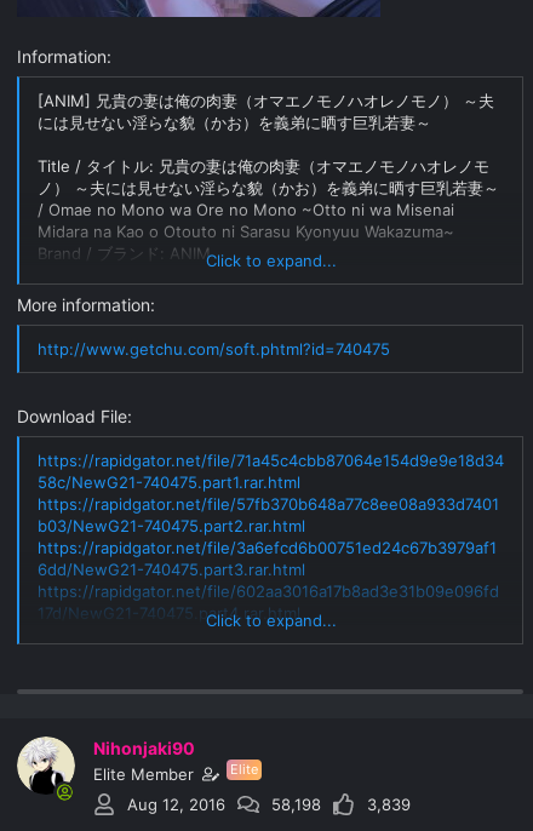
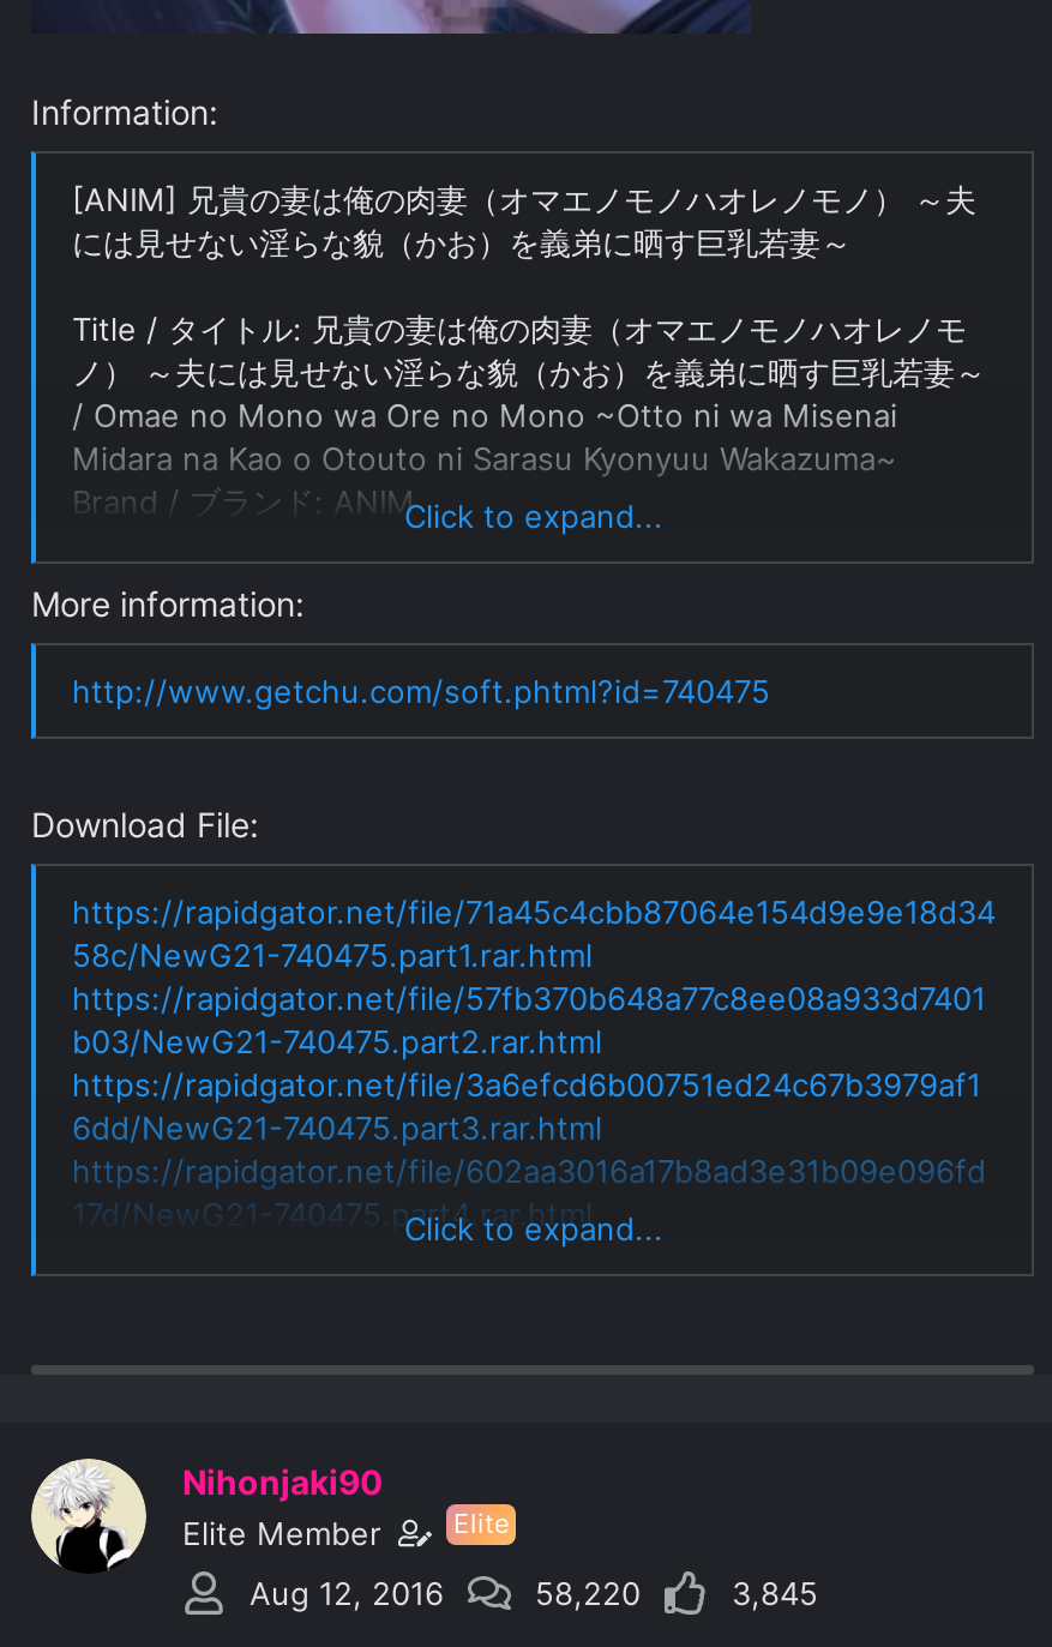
[271,795,321,814] 58,198 -> [535,1574,641,1612] 58,220
[367,795,411,814] 3,839 -> [732,1574,818,1612] 3,845

